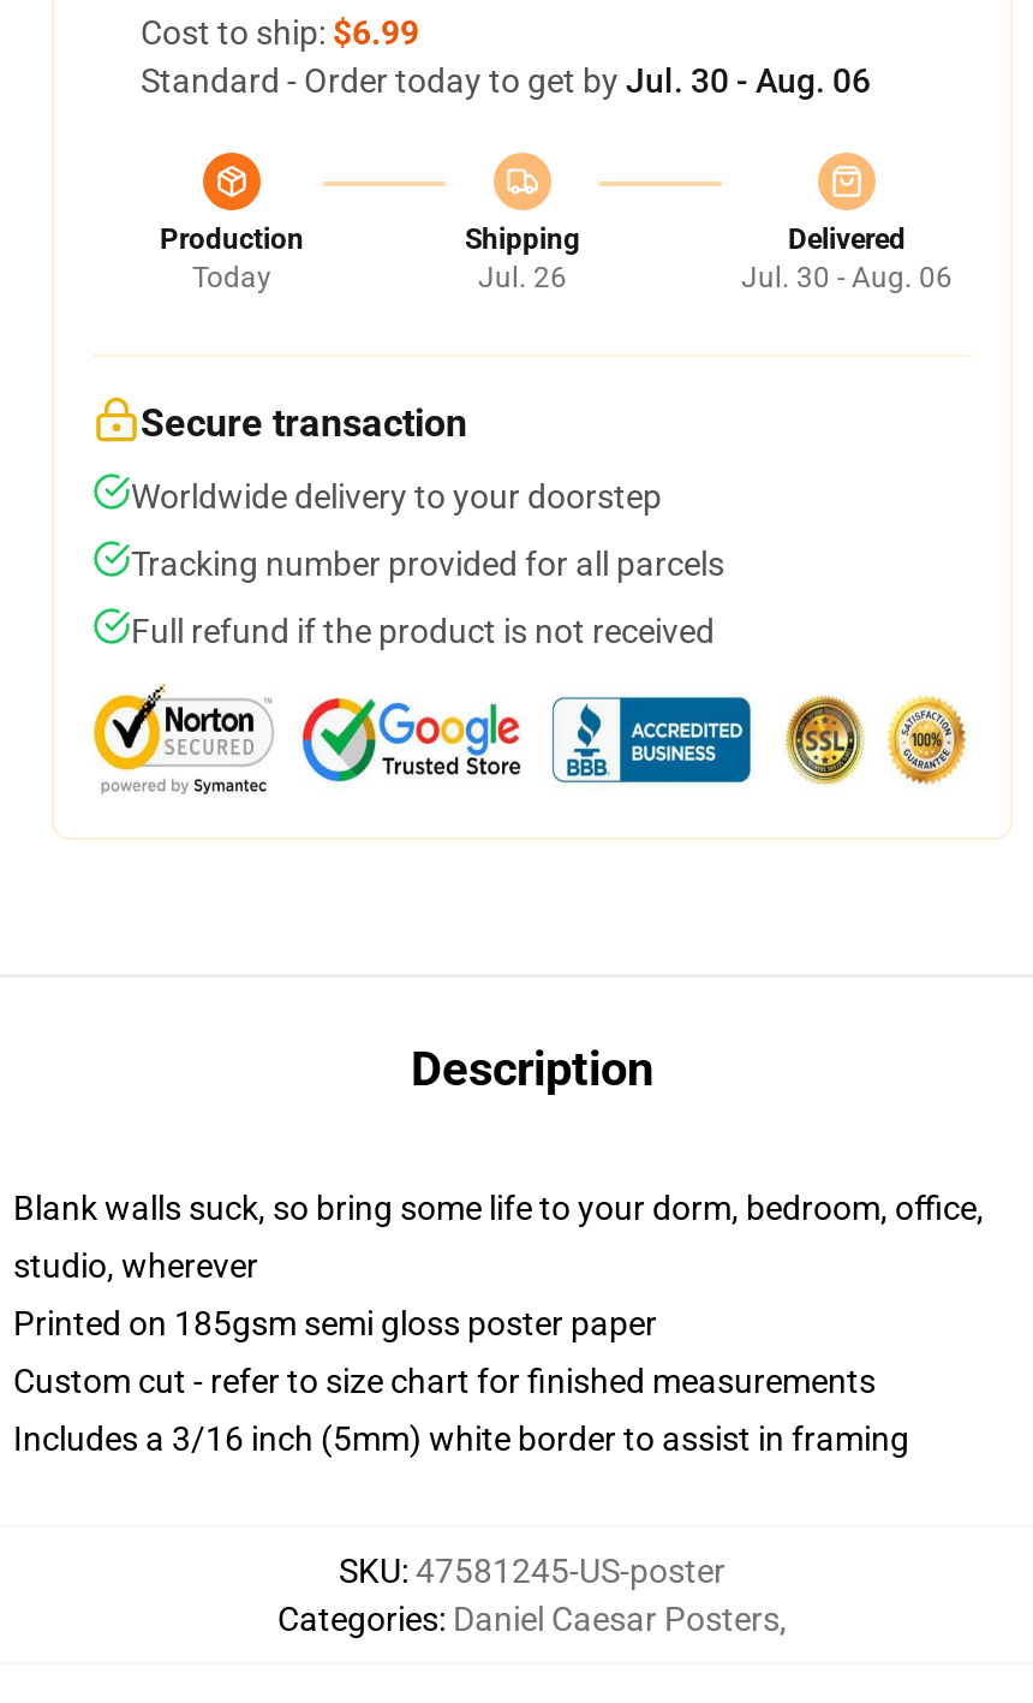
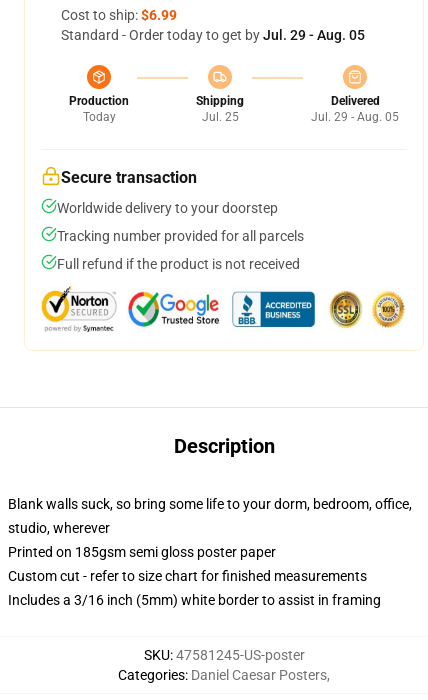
[141,61,871,100] Standard - Order today to get by Jul. 30 - Aug. 06 -> [61,27,365,43] Standard - Order today to get by Jul. 29 - Aug. 05
[478,261,567,294] Jul. 26 -> [201,110,238,124] Jul. 25
[741,261,953,294] Jul. 30 - Aug. 06 -> [311,110,399,124] Jul. 29 - Aug. 05

